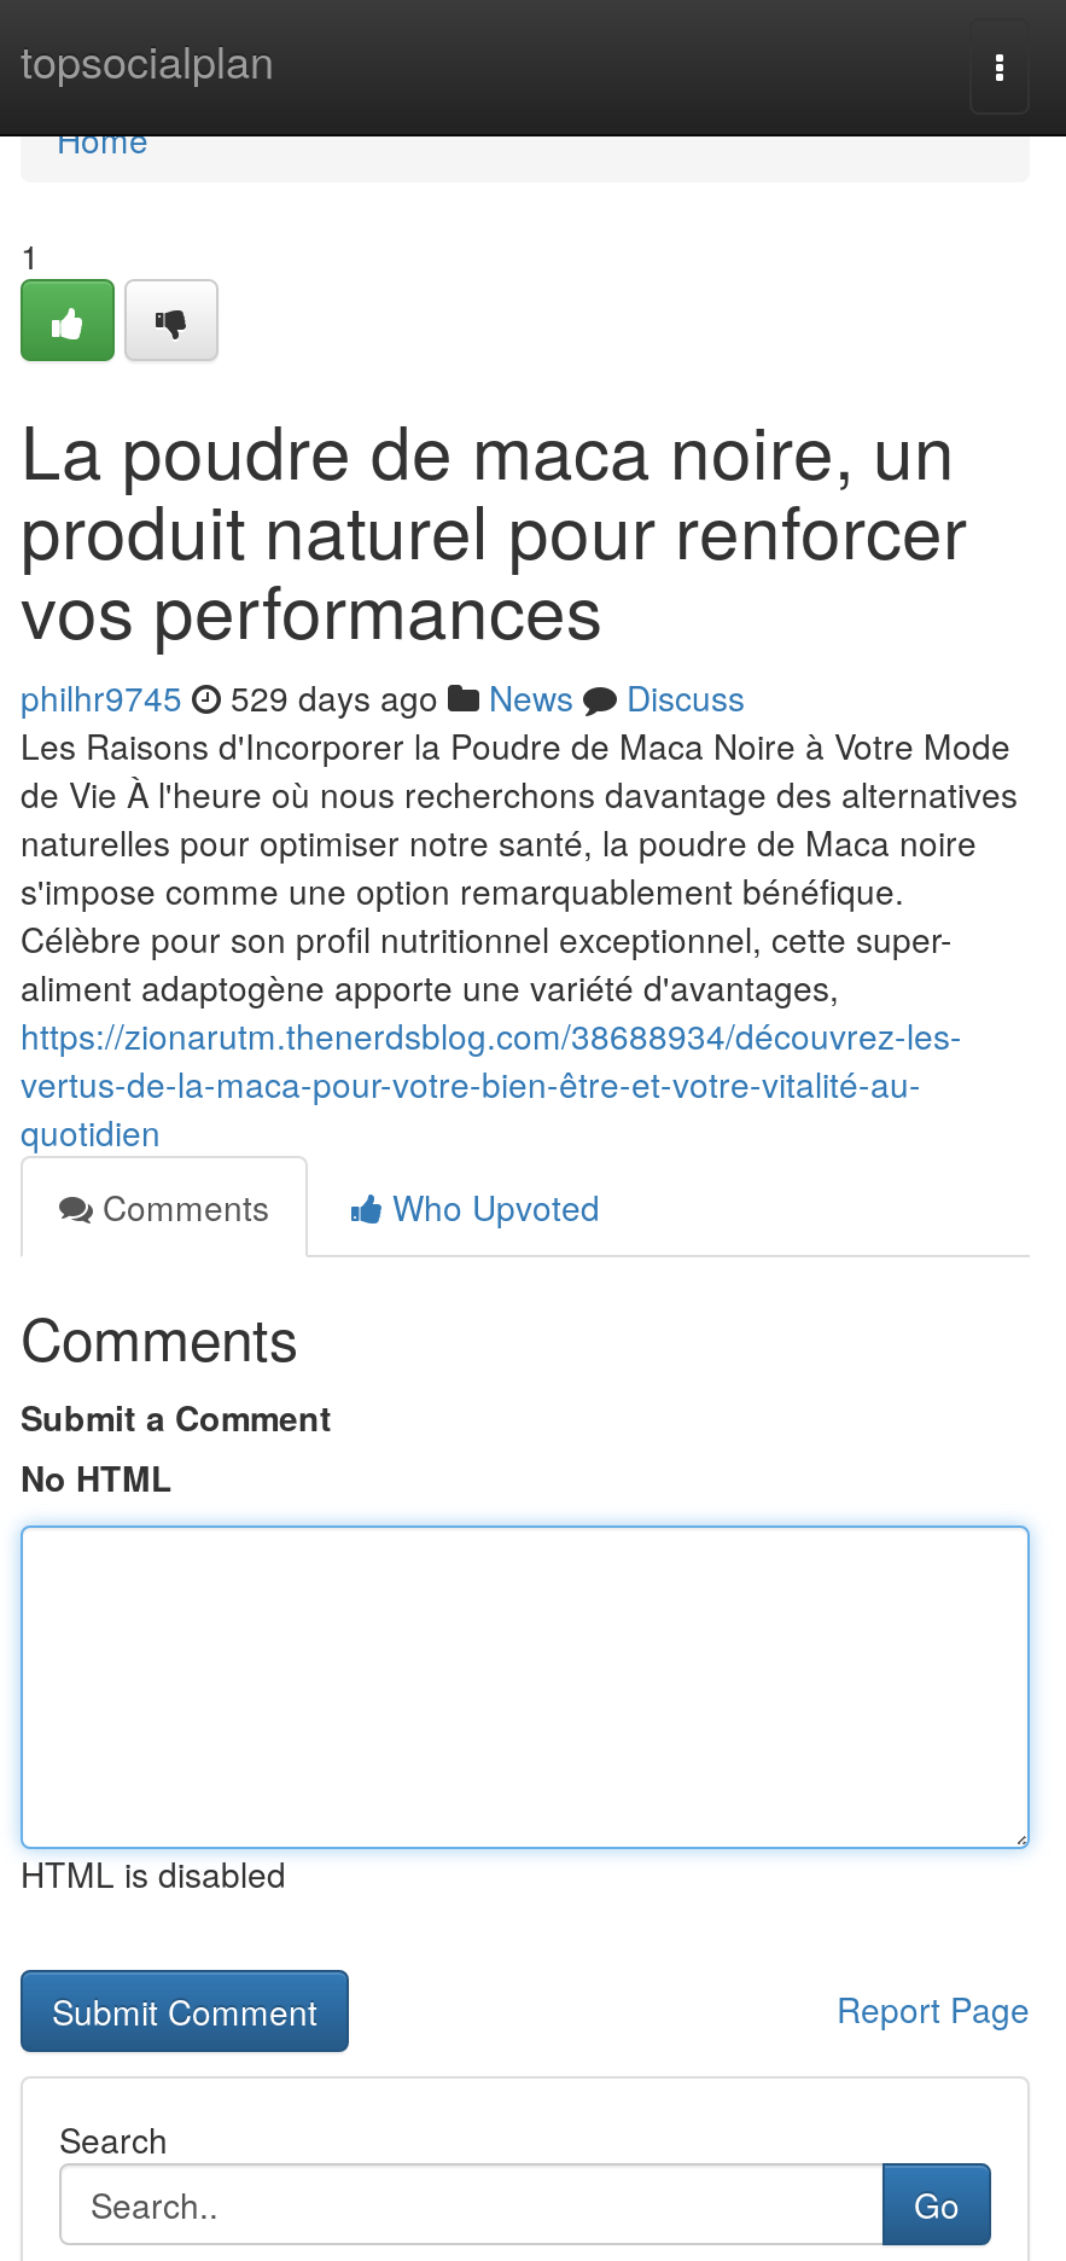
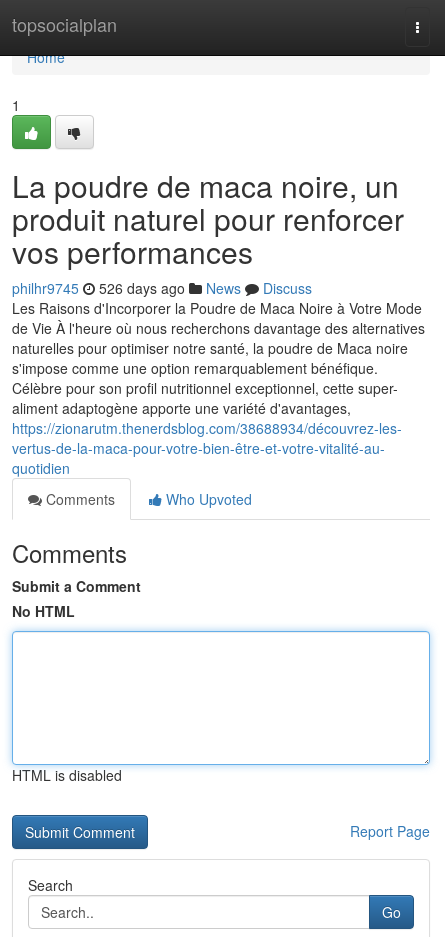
[21,673,745,721] philhr9745 529 days ago News Discuss -> [12,278,312,298] philhr9745 526 days ago News Discuss

